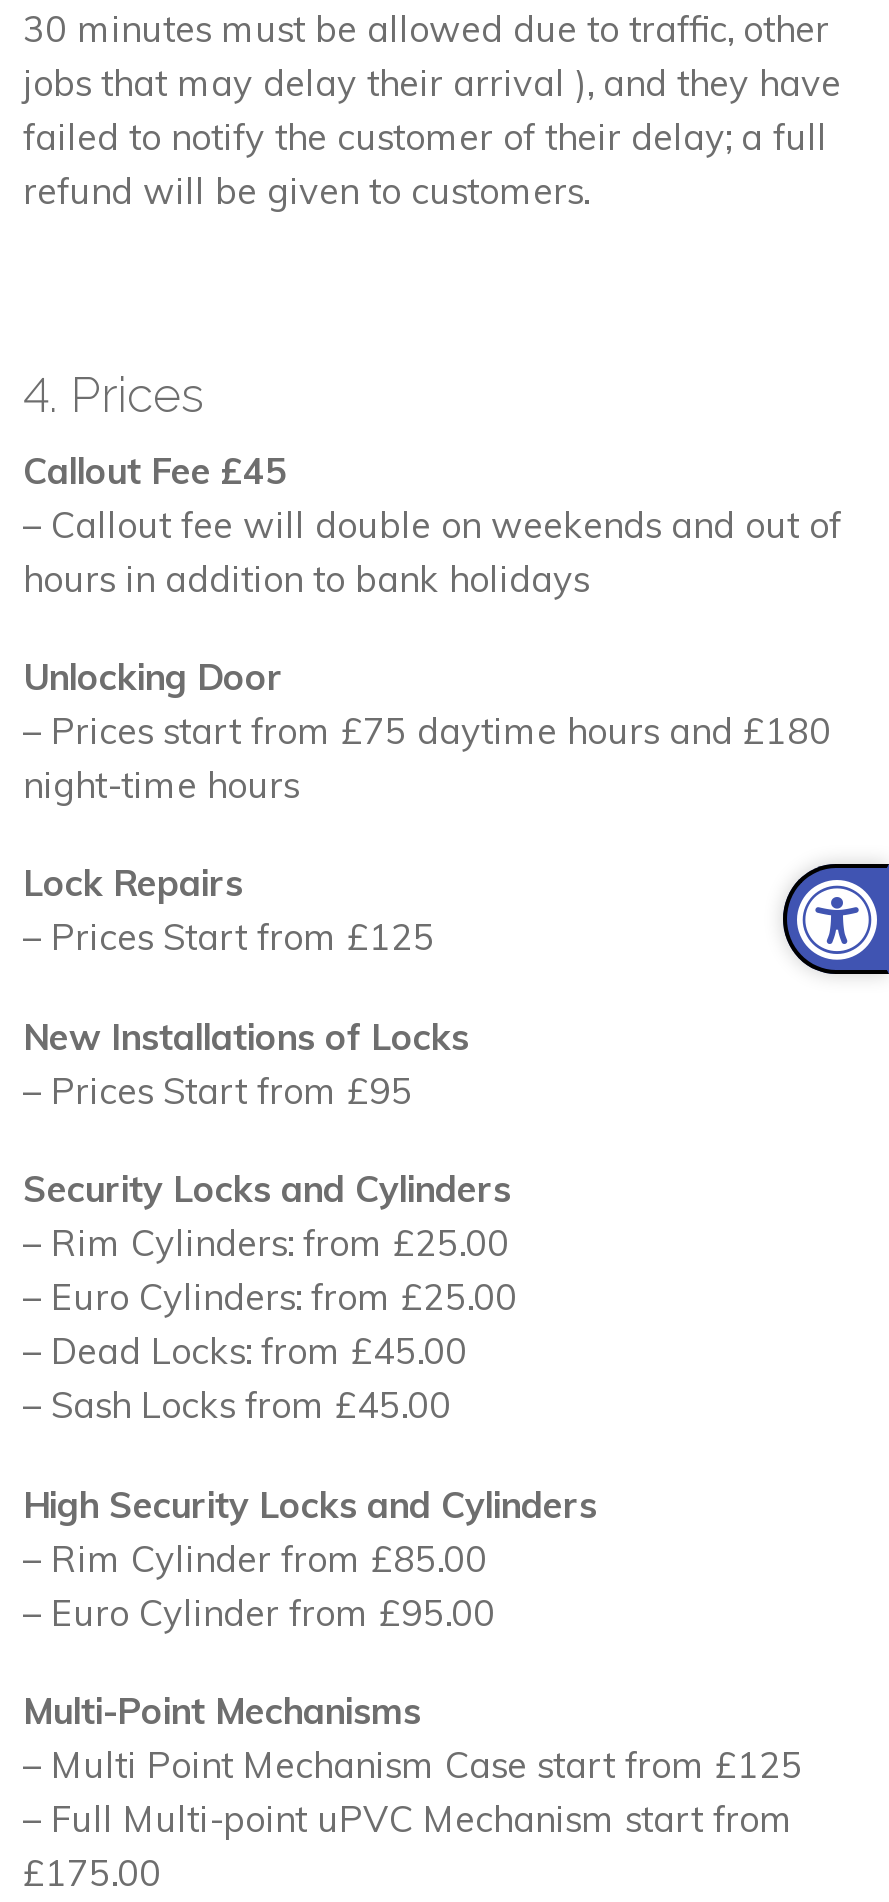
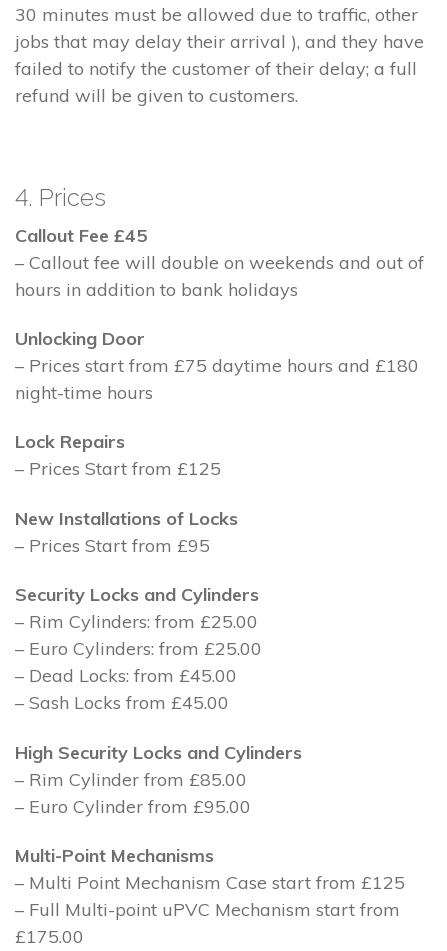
[777,858,883,980] [image] -> none

